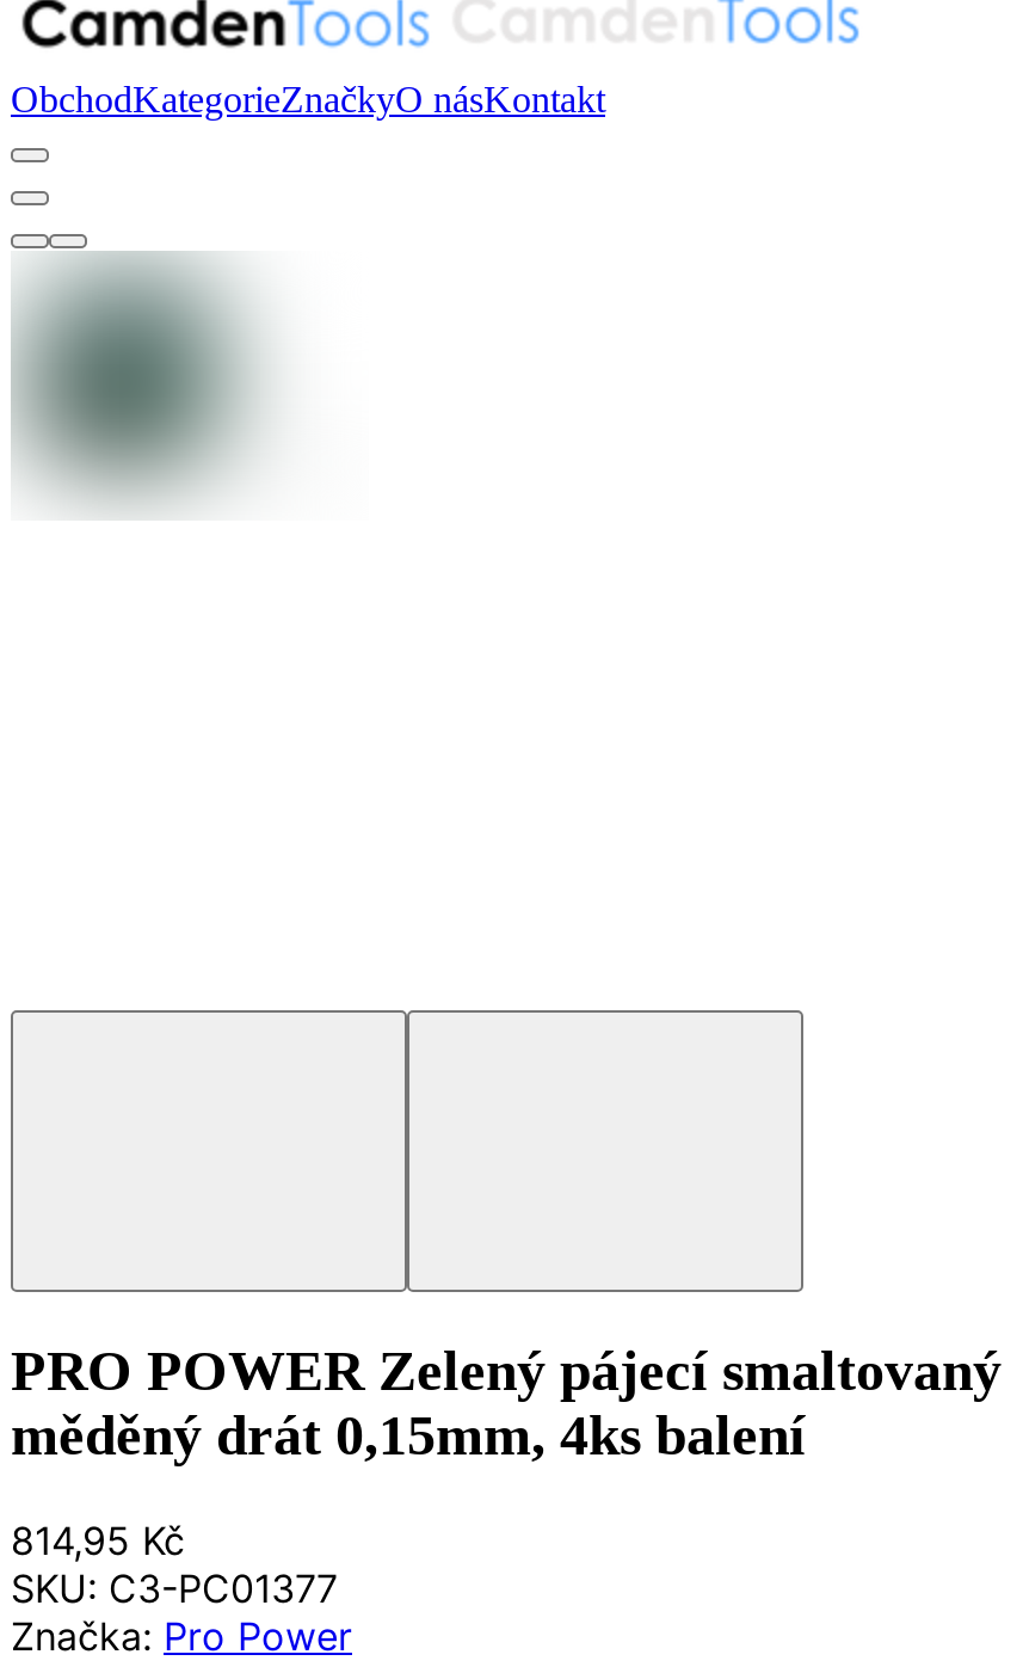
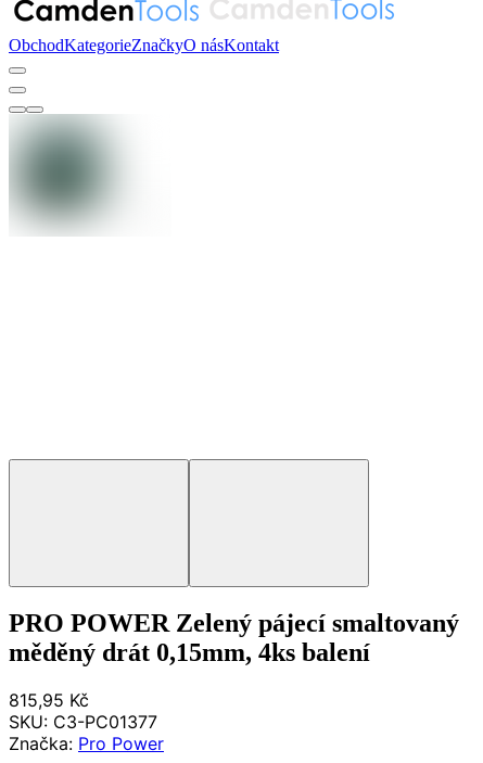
[11,1517,185,1565] 814,95 Kč -> [9,689,89,711] 815,95 Kč

